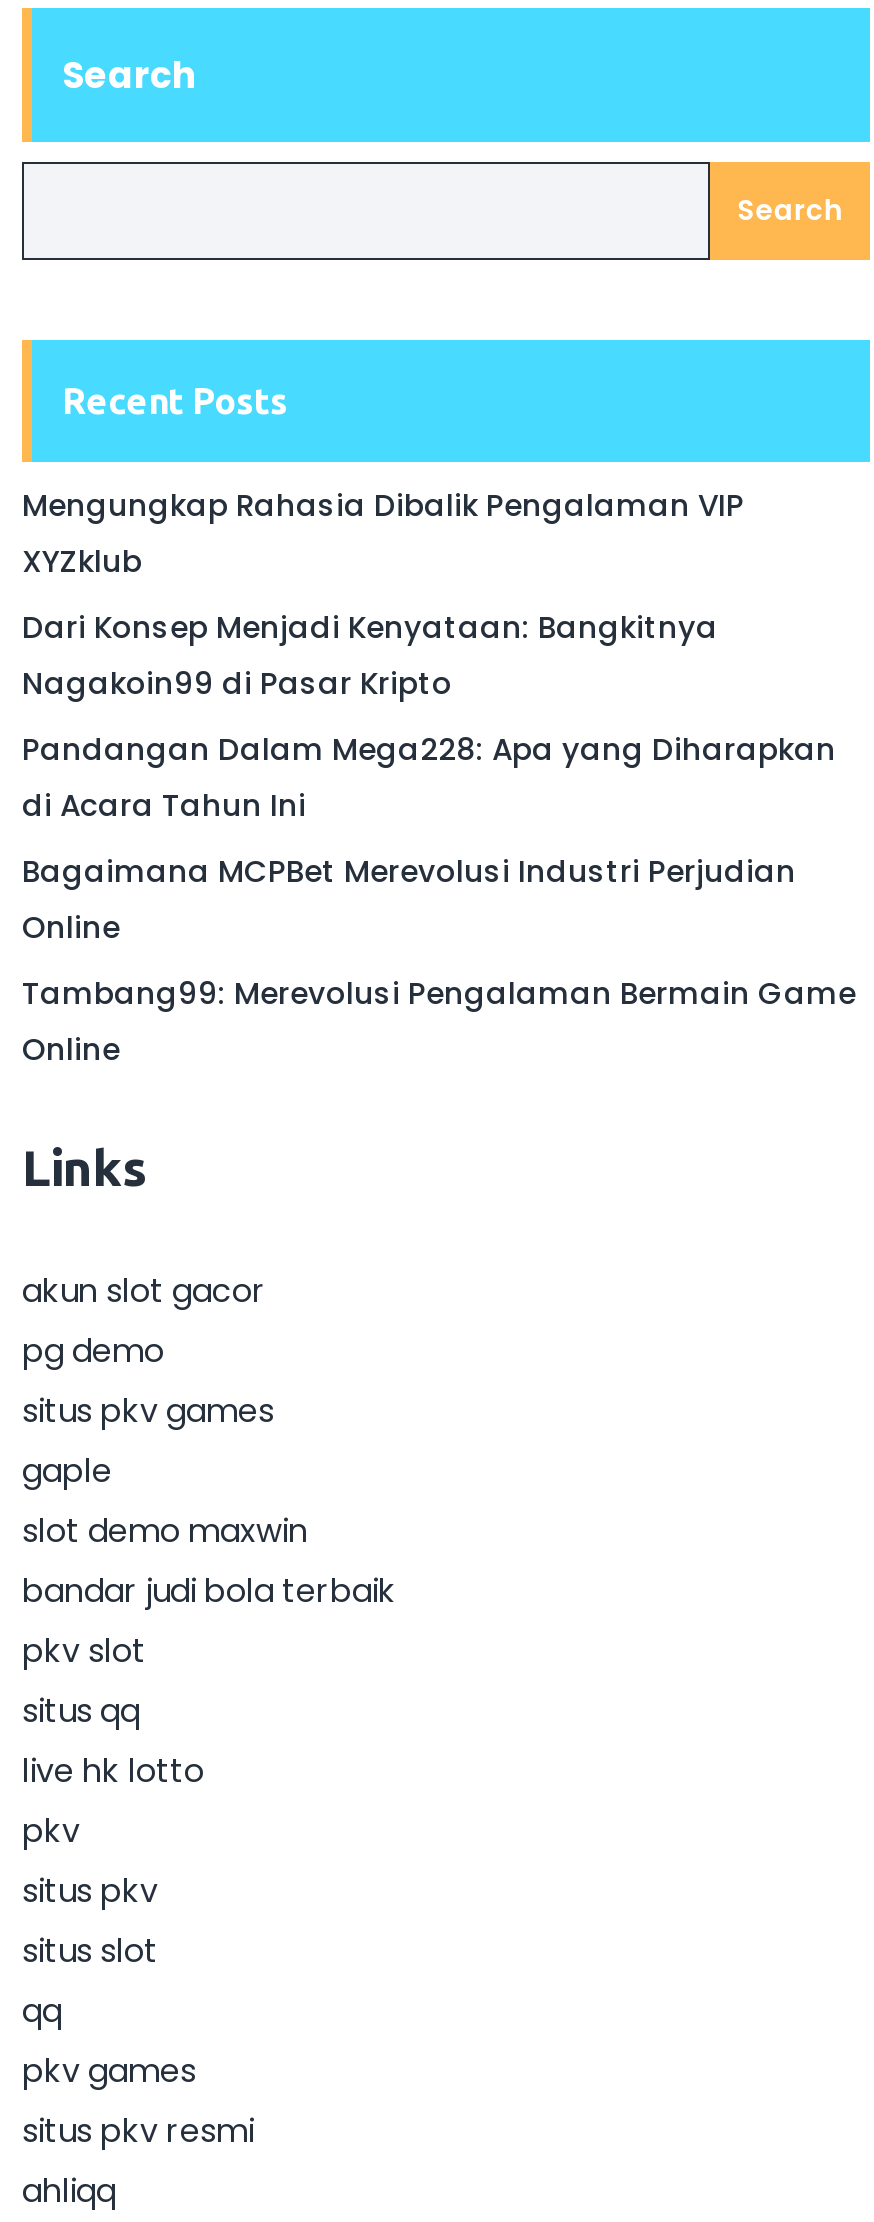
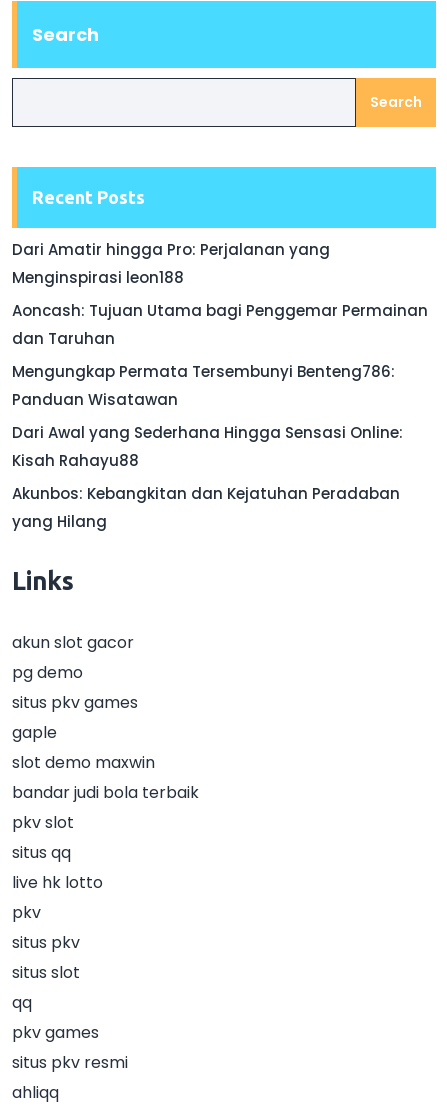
[22,484,744,582] Mengungkap Rahasia Dibalik Pengalaman VIP | XYZklub -> [12,239,330,288] Dari Amatir hingga Pro: Perjalanan yang | Menginspirasi leon188
[22,606,718,704] Dari Konsep Menjadi Kenyataan: Bangkitnya | Nagakoin99 di Pasar Kripto -> [12,300,428,349] Aoncash: Tujuan Utama bagi Penggemar Permainan | dan Taruhan
[22,728,836,826] Pandangan Dalam Mega228: Apa yang Diharapkan | di Acara Tahun Ini -> [12,361,395,410] Mengungkap Permata Tersembunyi Benteng786: | Panduan Wisatawan
[22,850,796,948] Bagaimana MCPBet Merevolusi Industri Perjudian | Online -> [12,422,403,471] Dari Awal yang Sederhana Hingga Sensasi Online: | Kisah Rahayu88
[22,972,856,1070] Tambang99: Merevolusi Pengalaman Bermain Game | Online -> [12,483,400,532] Akunbos: Kebangkitan dan Kejatuhan Peradaban | yang Hilang

